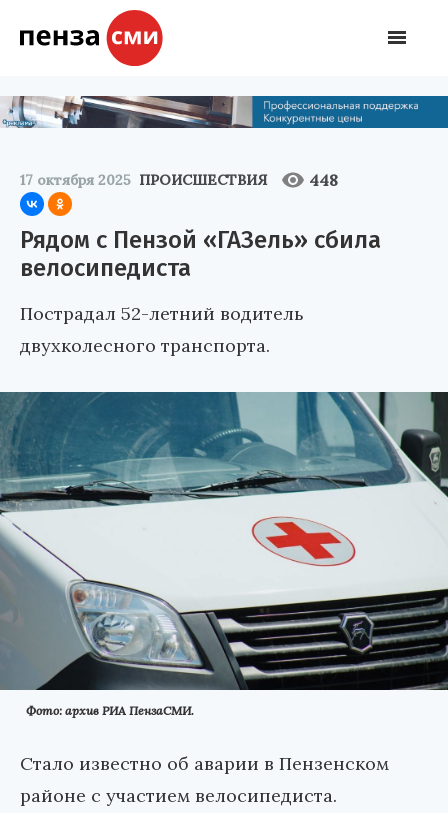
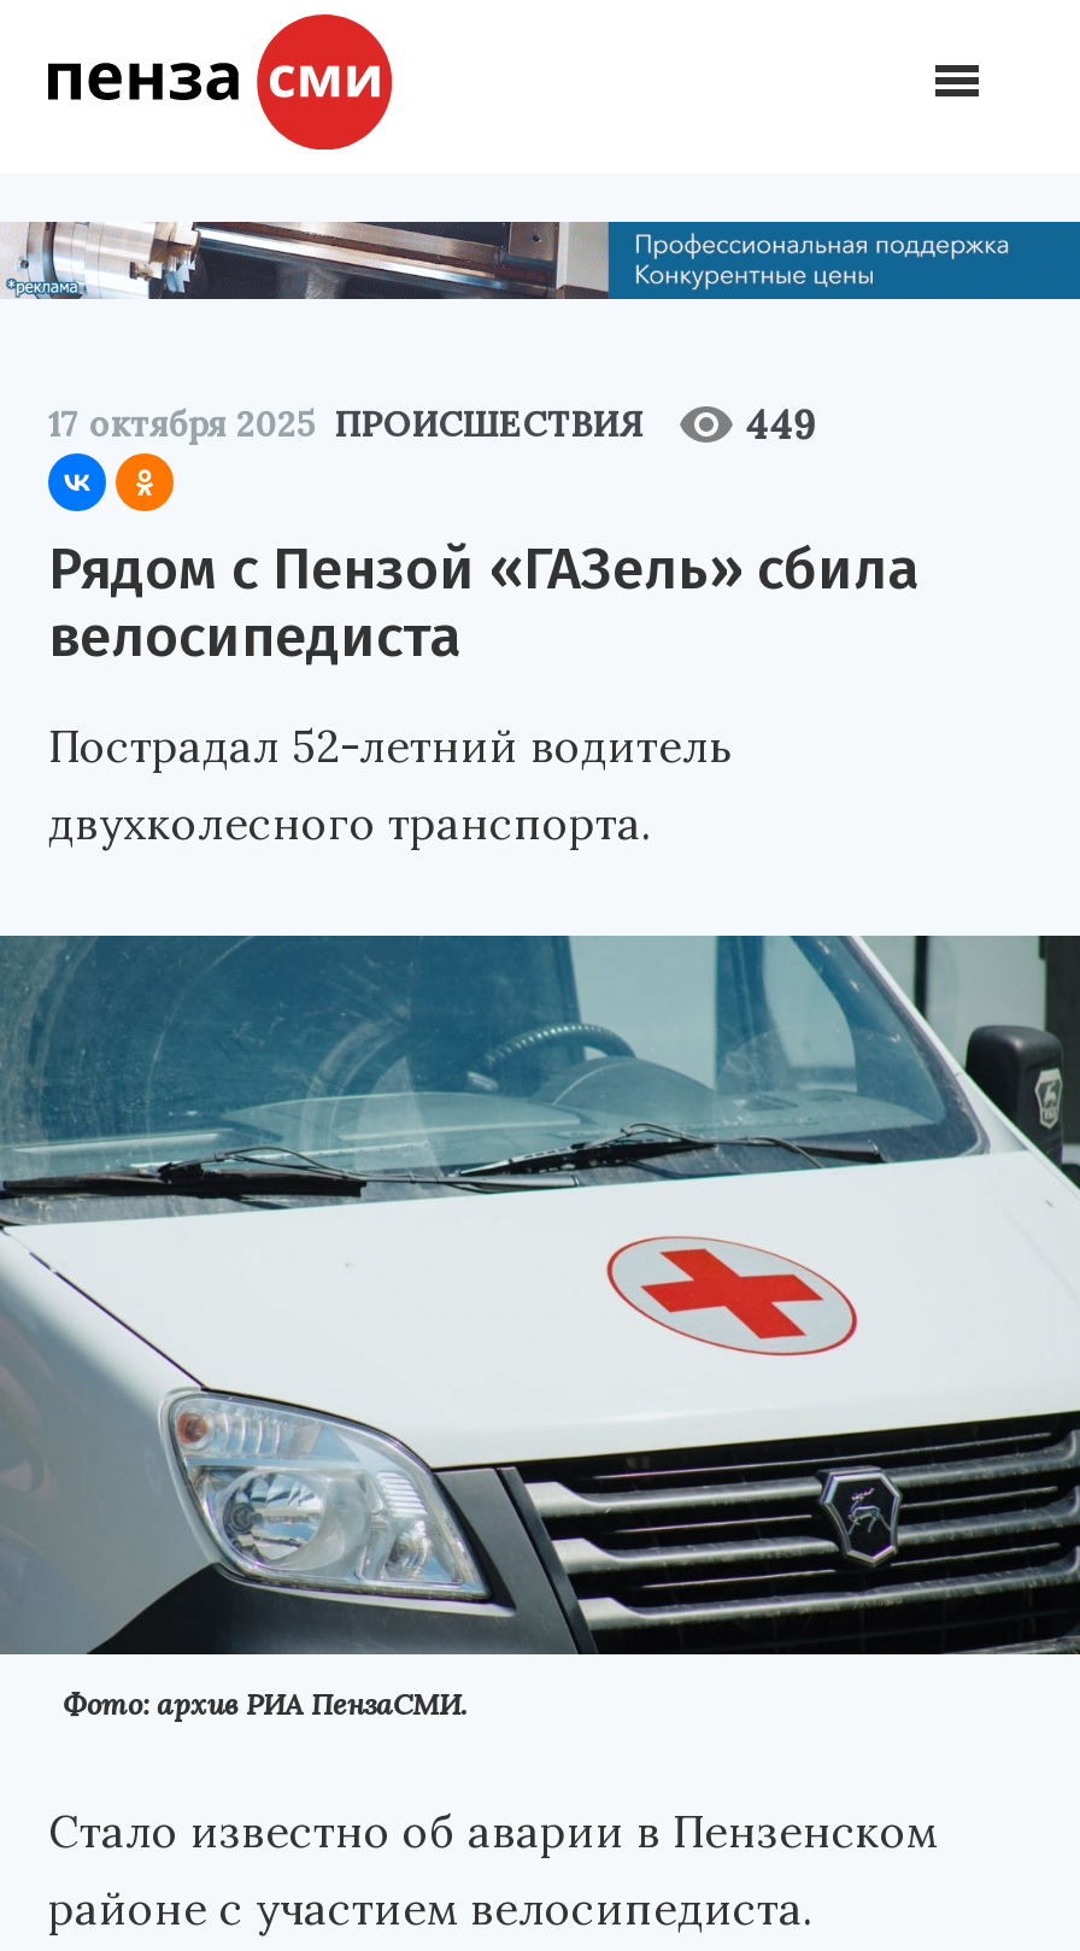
[309,170,338,190] 448 -> [745,400,818,448] 449

